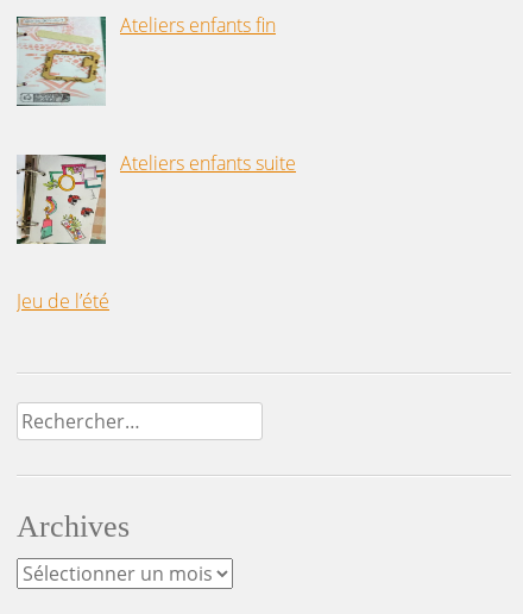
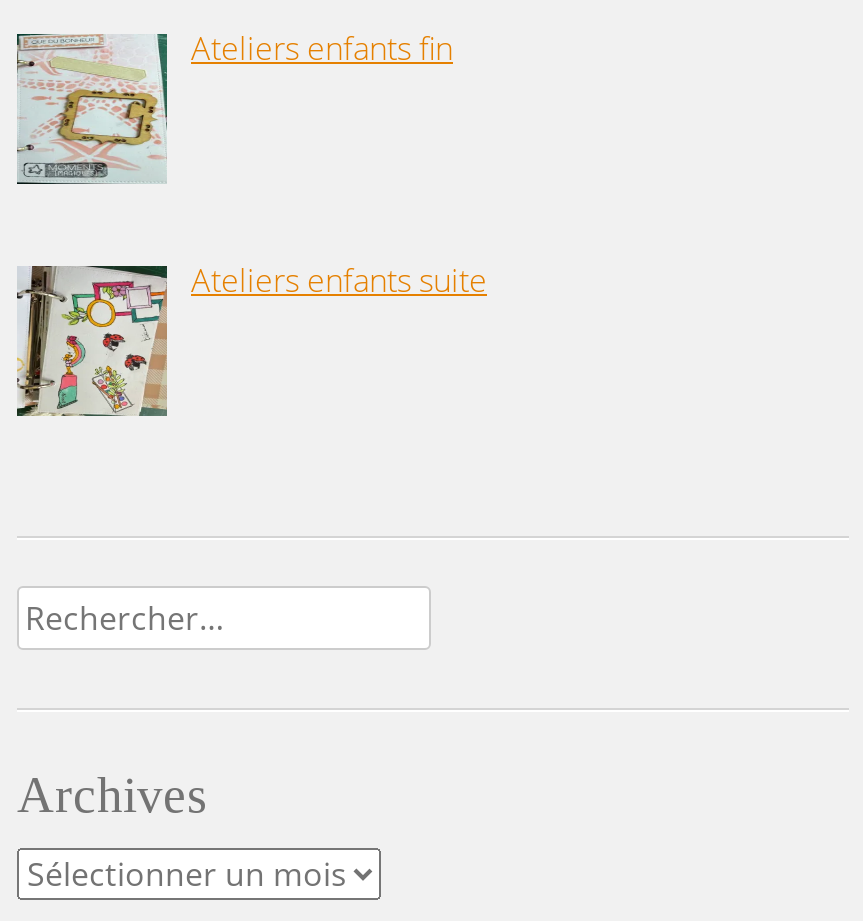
[17,288,109,314] Jeu de l’été -> none

